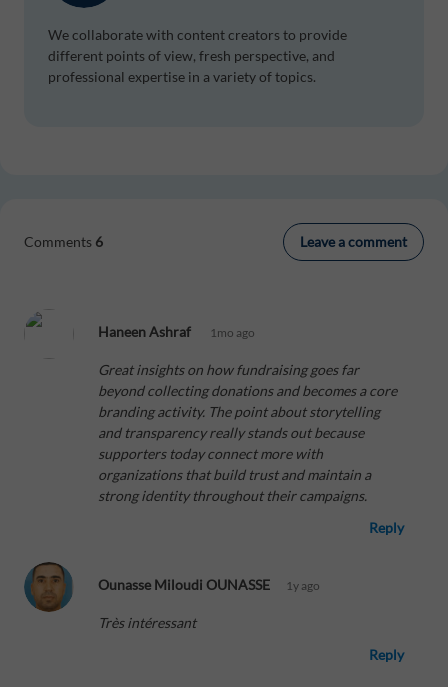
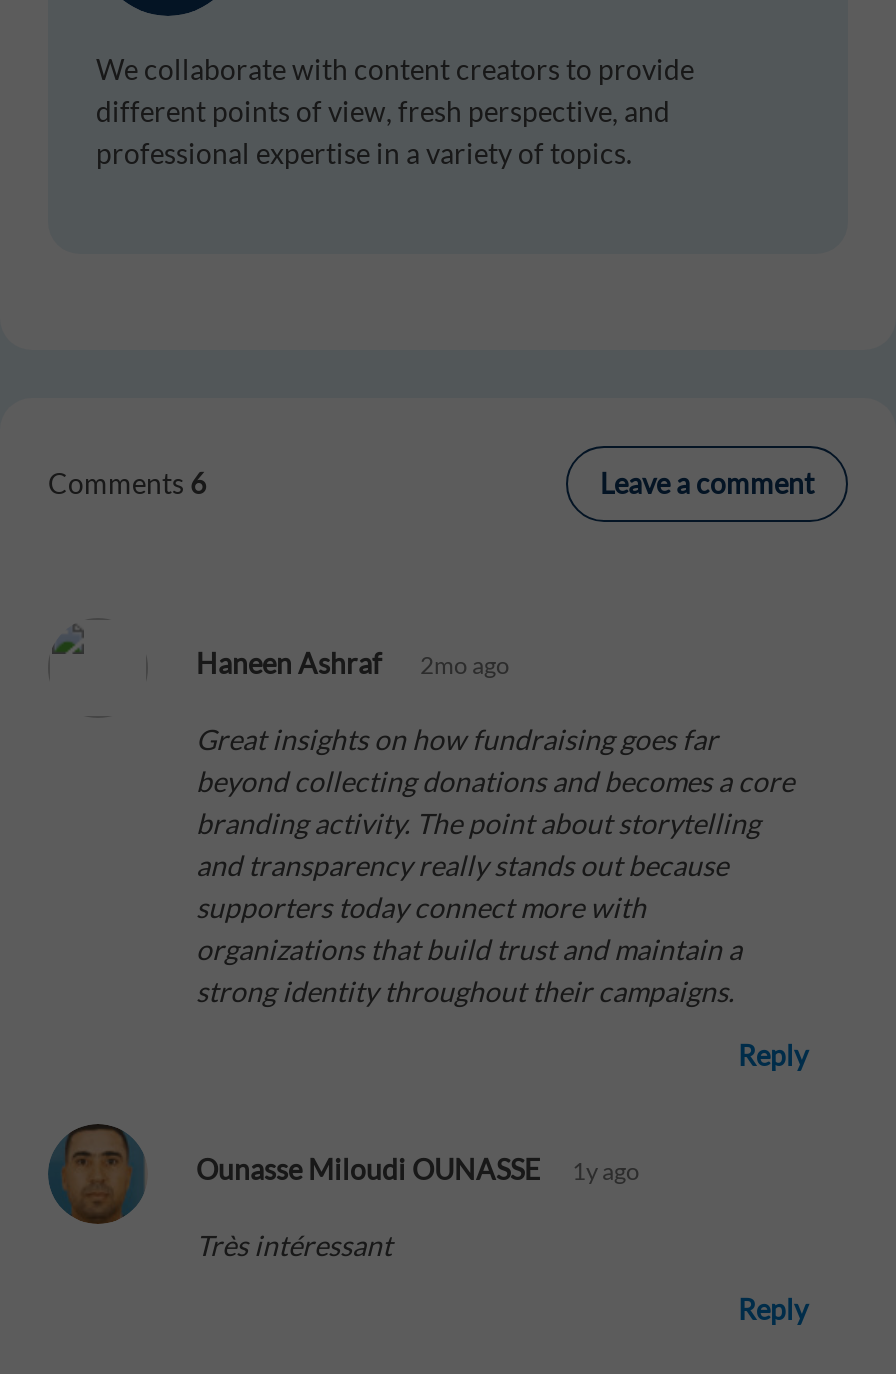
[98,323,255,340] Haneen Ashraf 1mo ago -> [196,647,510,681] Haneen Ashraf 2mo ago

